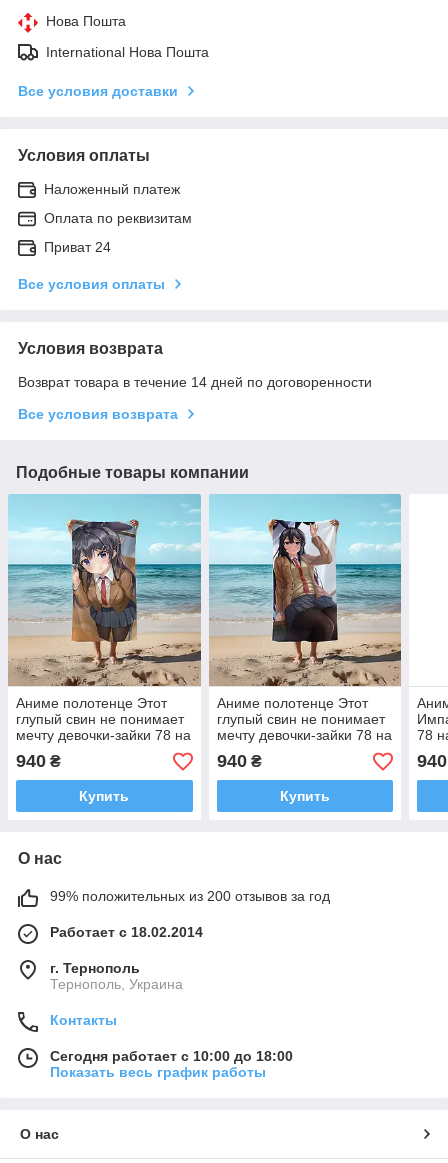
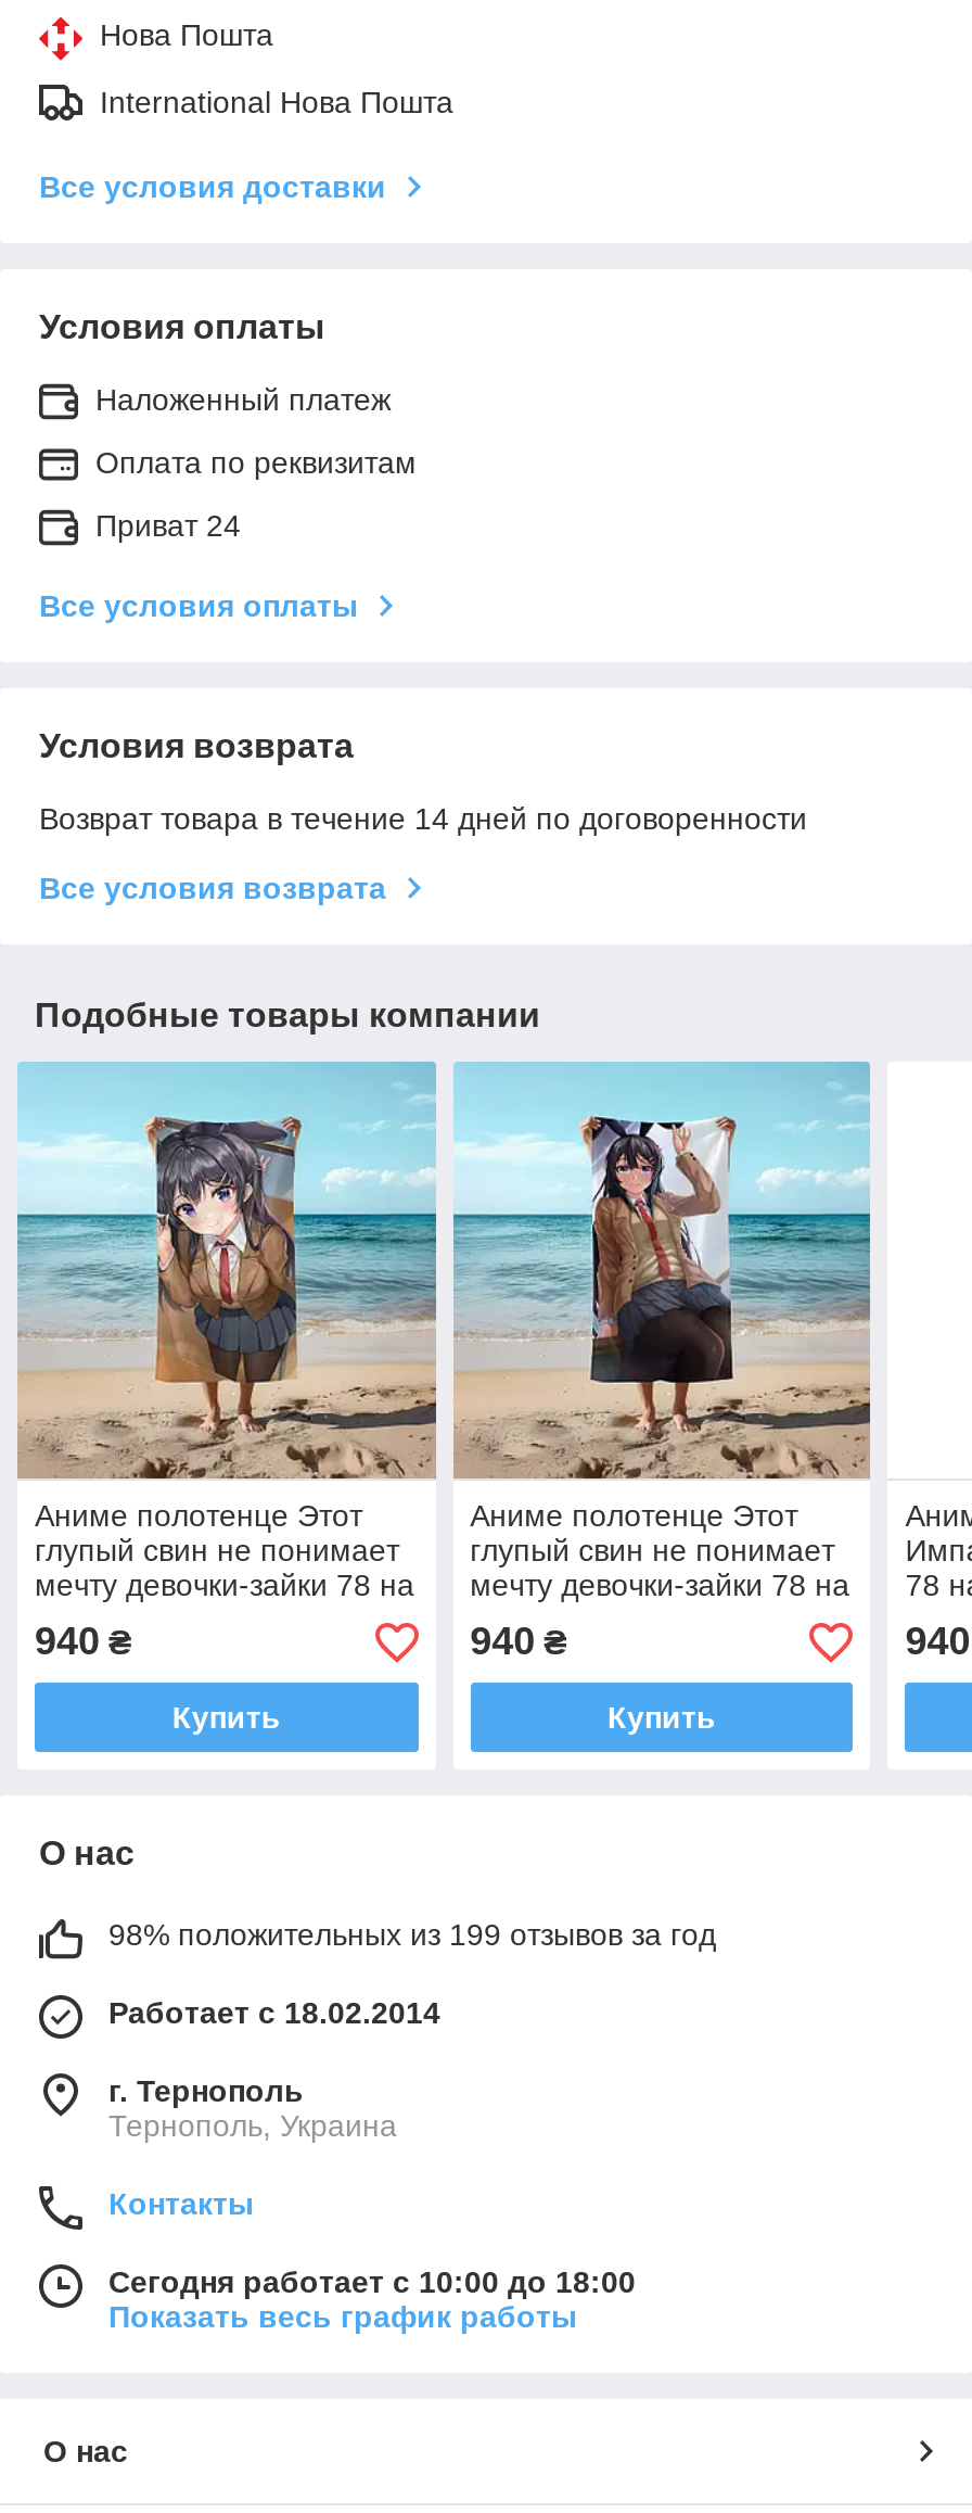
[50,888,330,904] 99% положительных из 200 отзывов за год -> [108,1918,716,1953] 98% положительных из 199 отзывов за год

